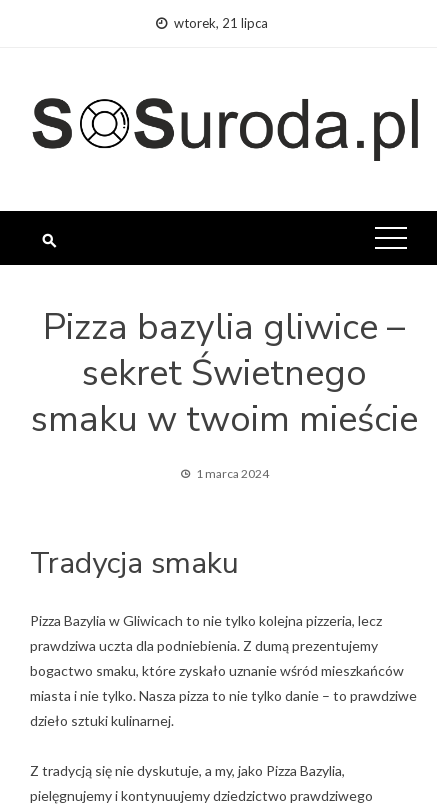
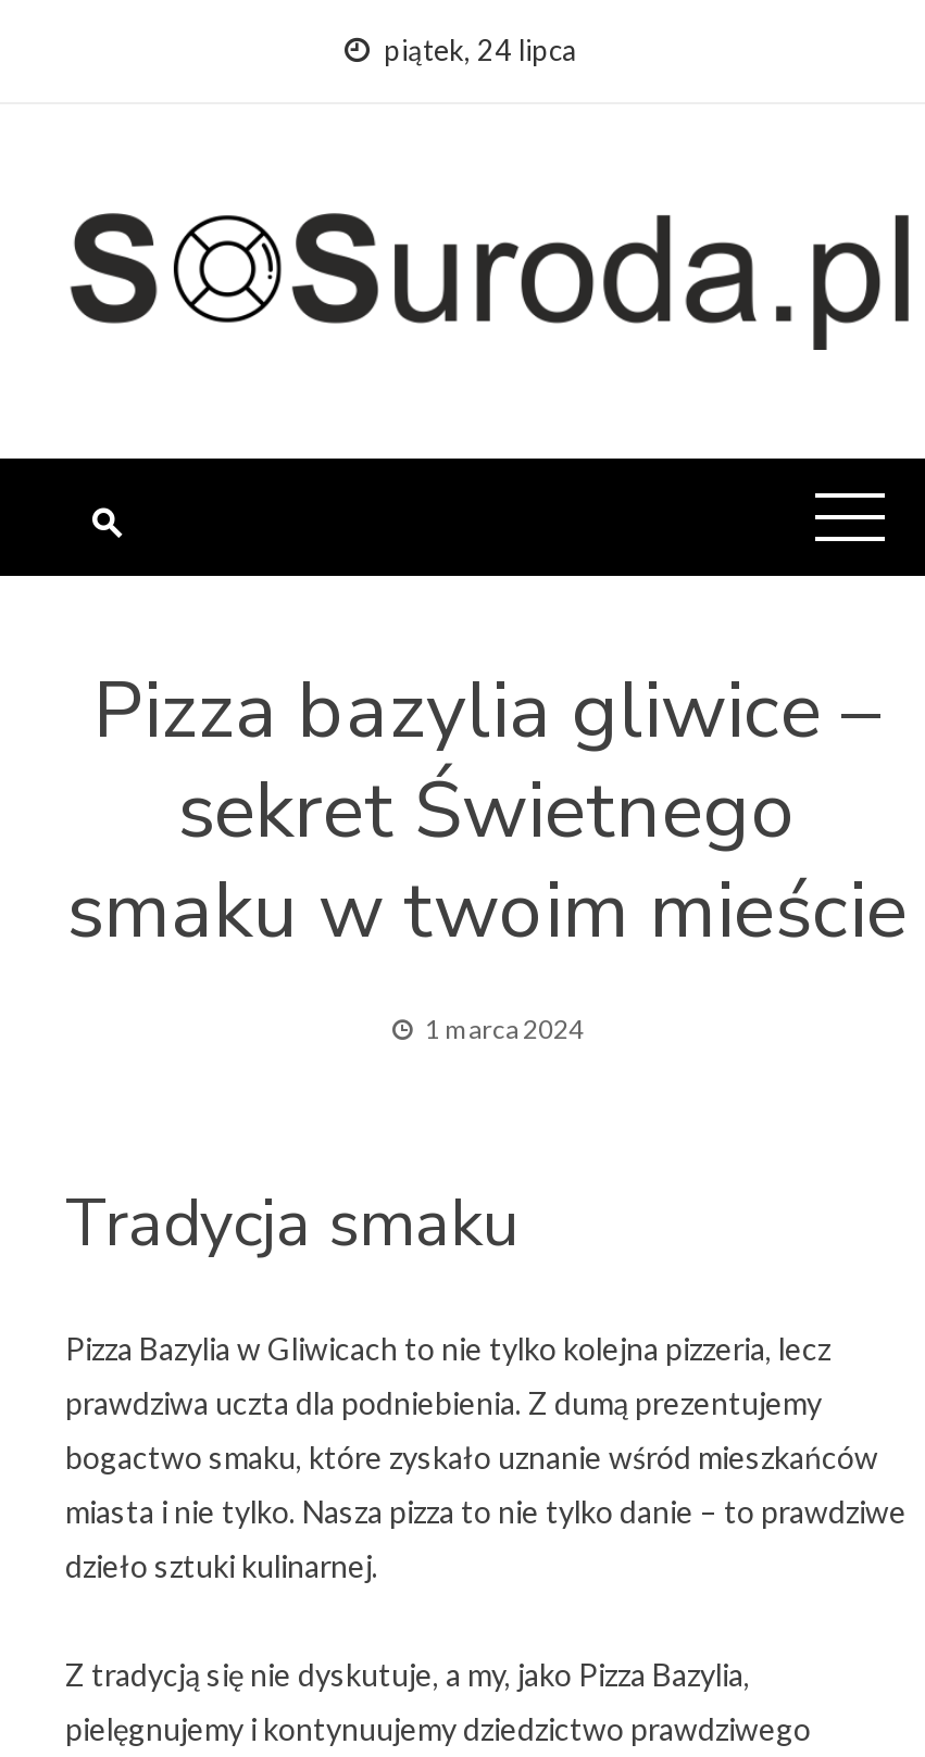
[174,15,268,31] wtorek, 21 lipca -> [384,33,577,67] piątek, 24 lipca

